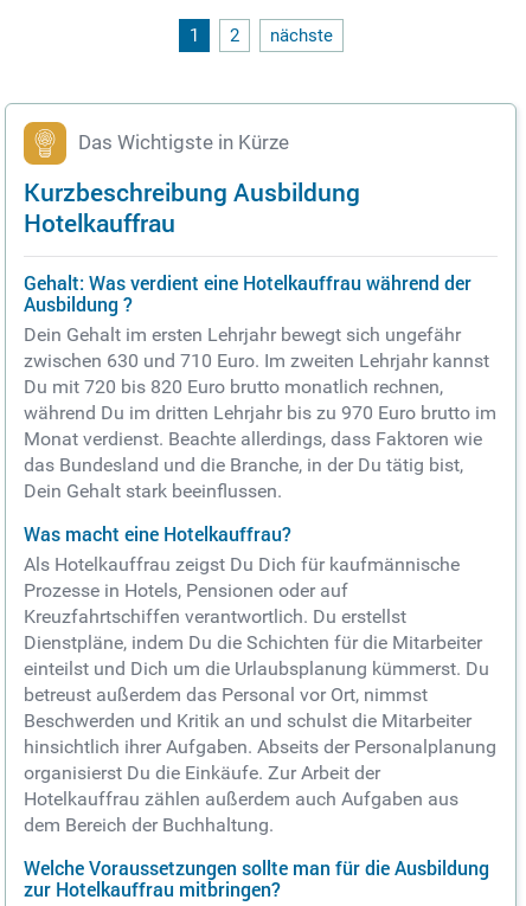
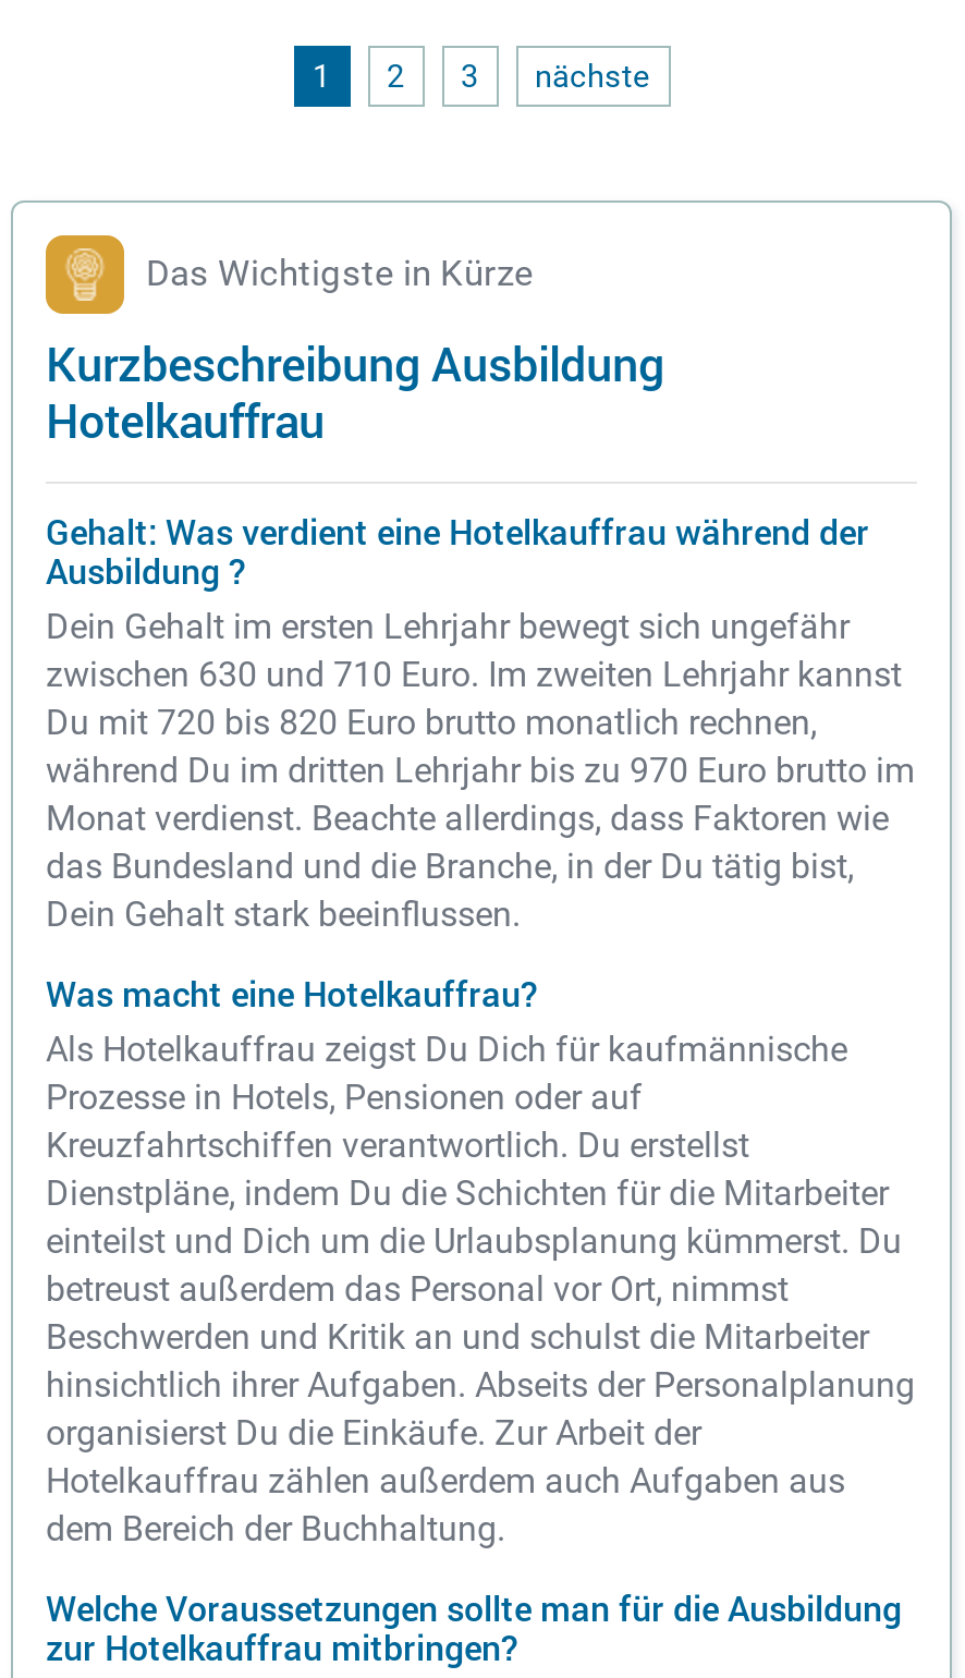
none -> [461,57,478,96] 3

